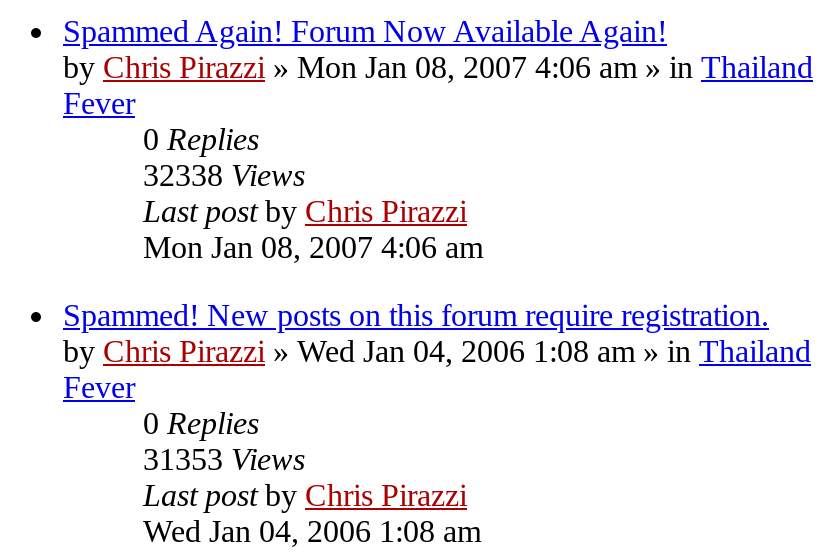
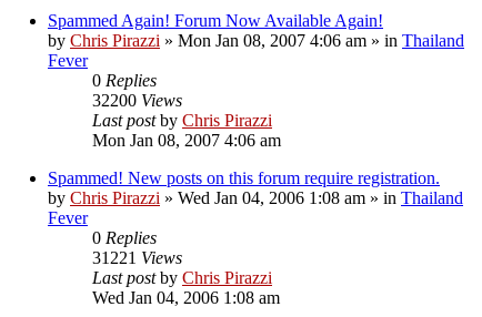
[143,158,305,192] 32338 Views -> [92,91,182,110] 32200 Views
[143,442,305,476] 31353 Views -> [92,248,182,267] 31221 Views

